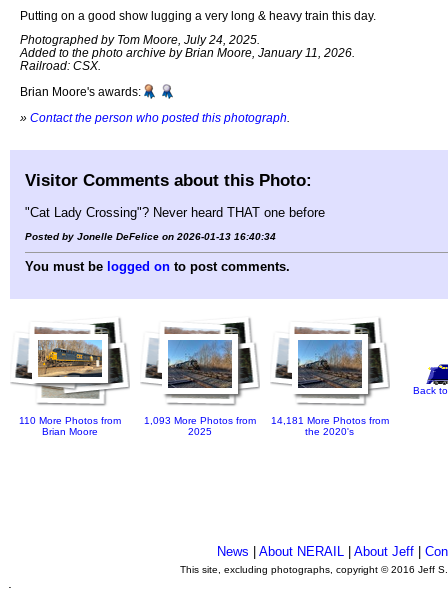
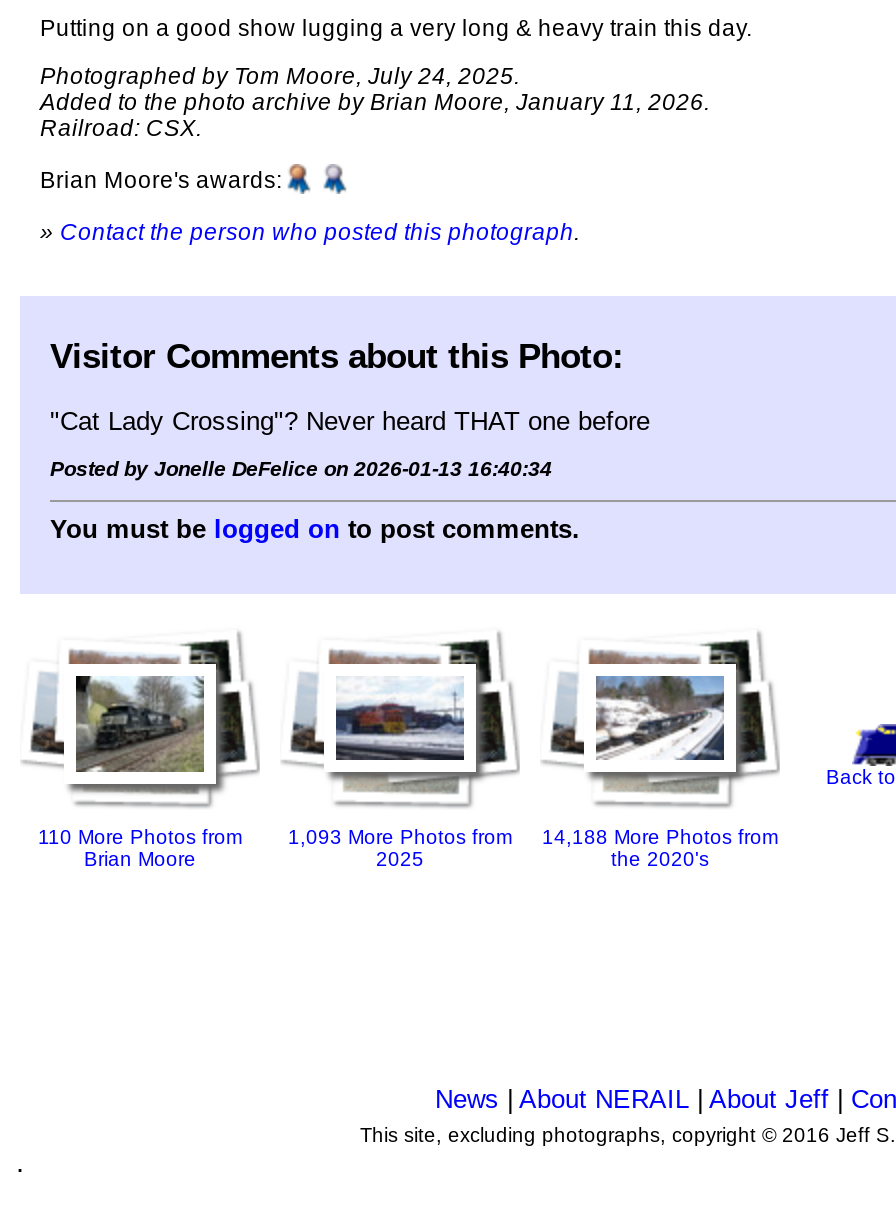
[33,339,112,398] [image] -> [68,676,226,794] [image]
[165,339,242,398] [image] -> [328,676,482,790] [image]
[271,339,389,426] [image] | 14,181 More Photos from -> [542,674,778,848] [image] | 14,188 More Photos from

